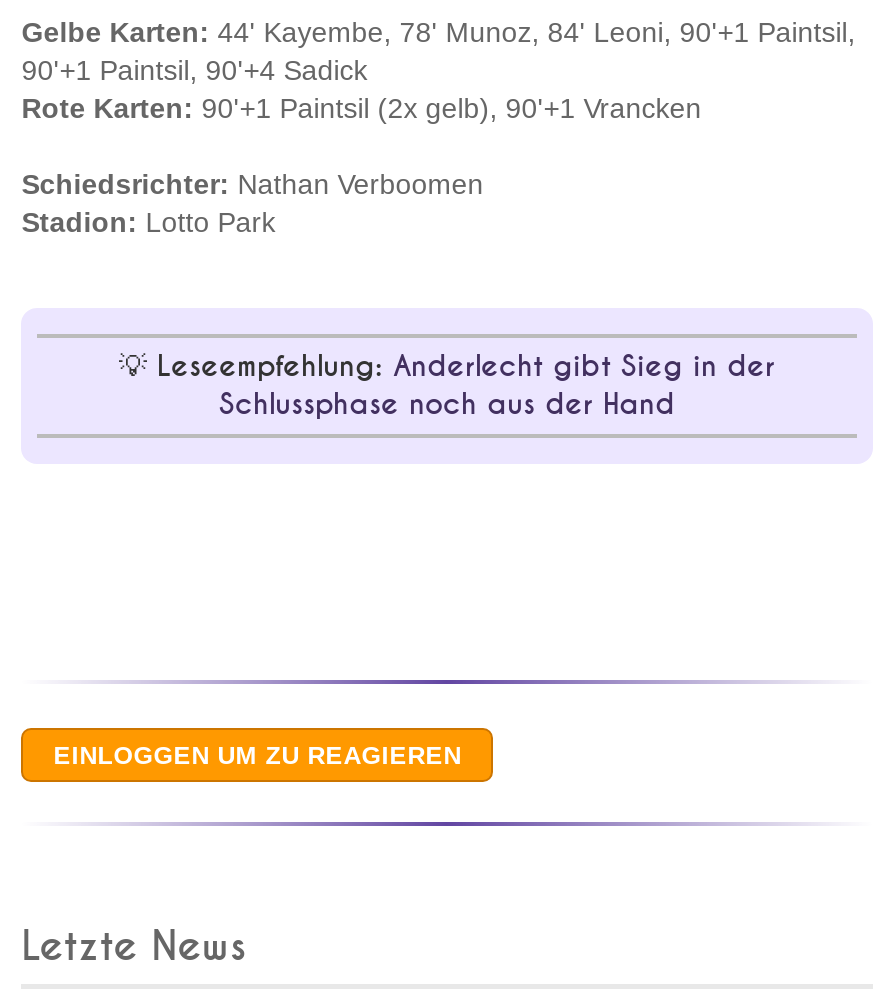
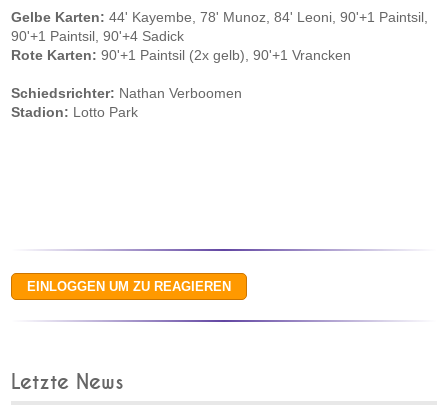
[157,352,775,420] Leseempfehlung: Anderlecht gibt Sieg in der | Schlussphase noch aus der Hand -> none

